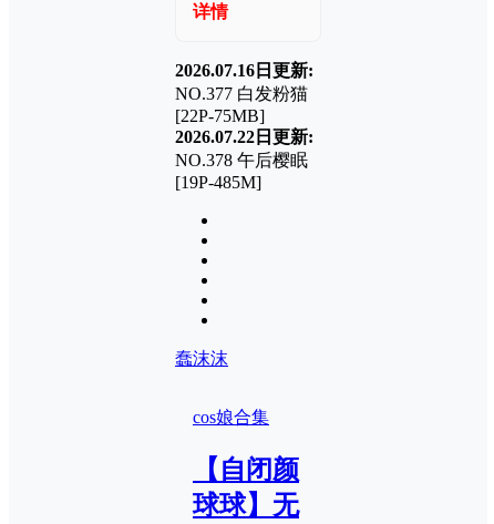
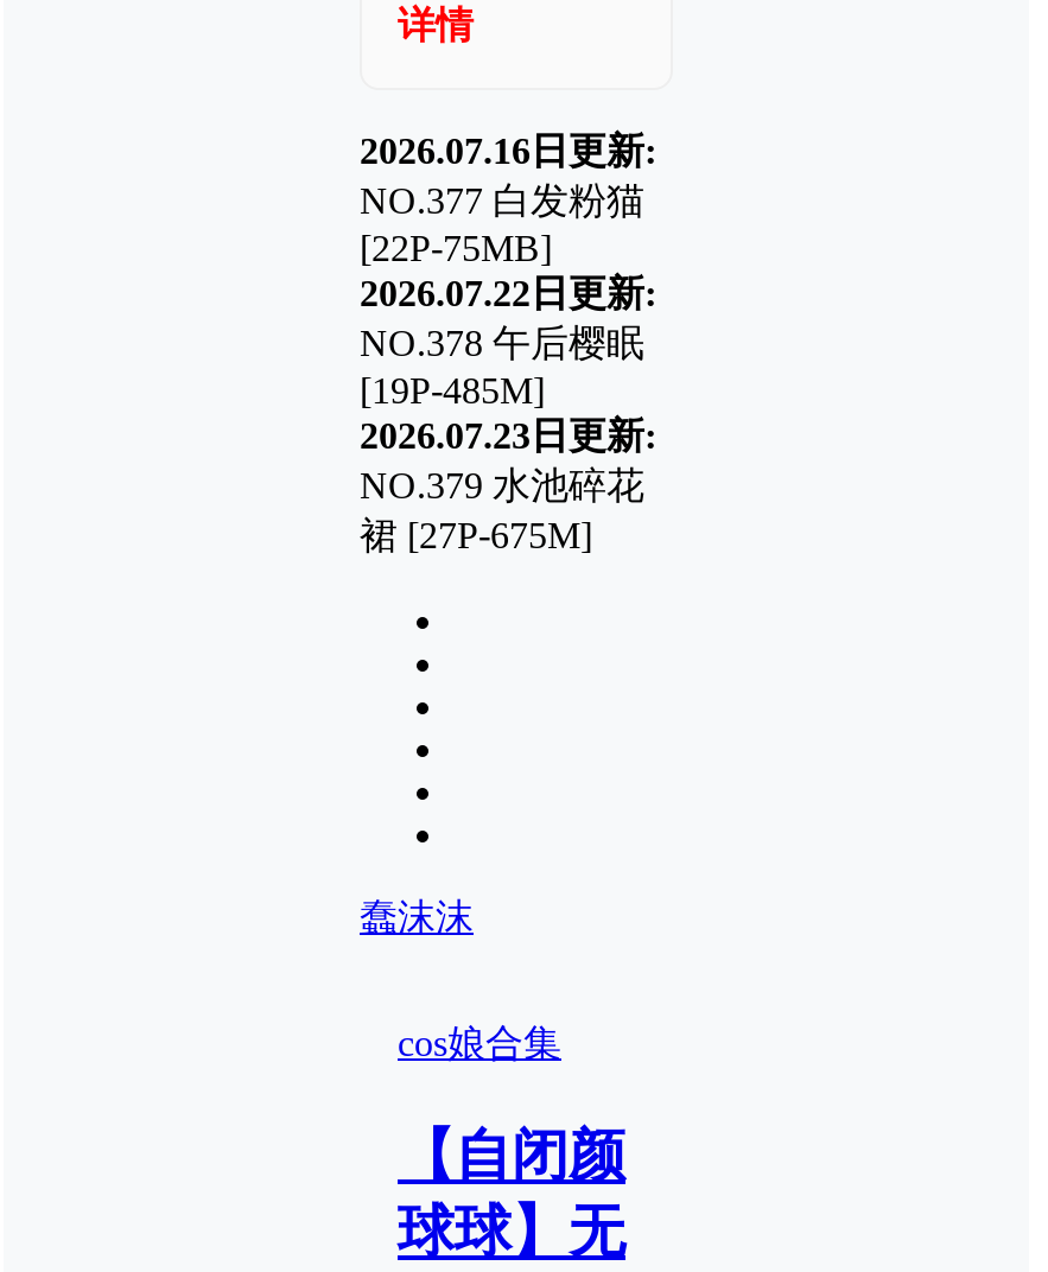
none -> [360,416,656,556] 2026.07.23日更新: | NO.379 水池碎花 | 裙 [27P-675M]

